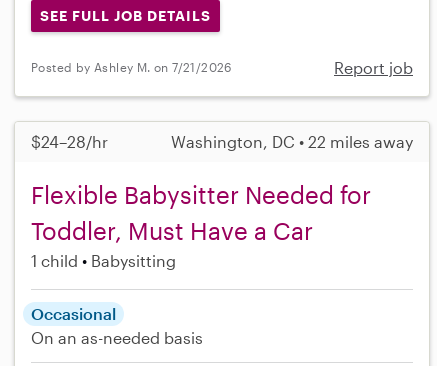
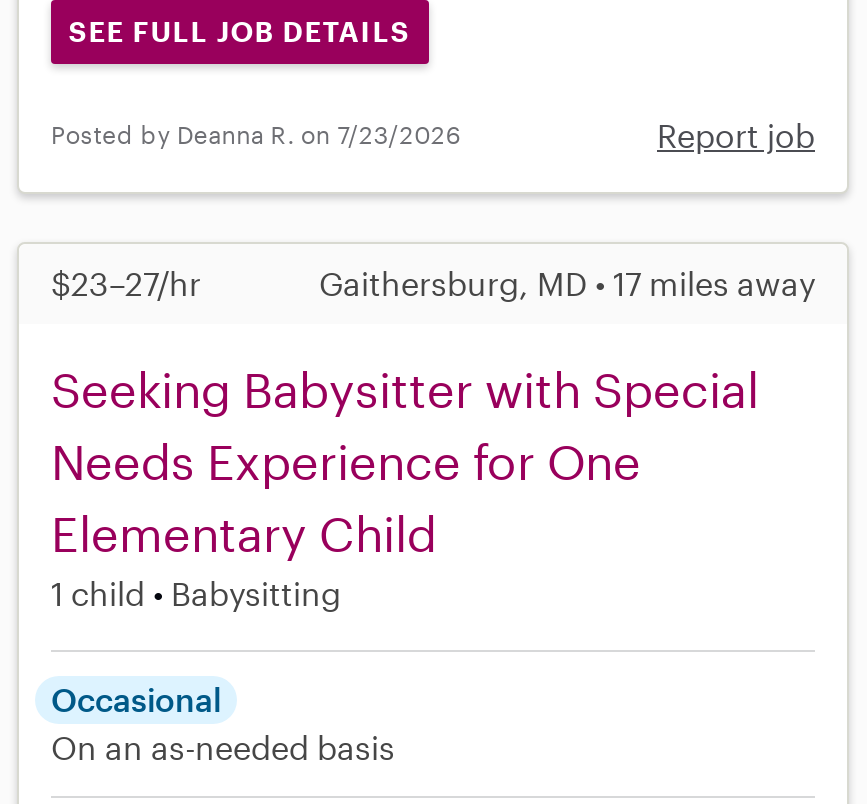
[31,60,232,74] Posted by Ashley M. on 7/21/2026 -> [51,121,461,149] Posted by Deanna R. on 7/23/2026
[31,132,413,151] $24–28/hr | Washington, DC • 22 miles away -> [51,264,815,302] $23–27/hr | Gaithersburg, MD • 17 miles away
[31,180,371,245] Flexible Babysitter Needed for | Toddler, Must Have a Car -> [51,360,759,562] Seeking Babysitter with Special | Needs Experience for One | Elementary Child

